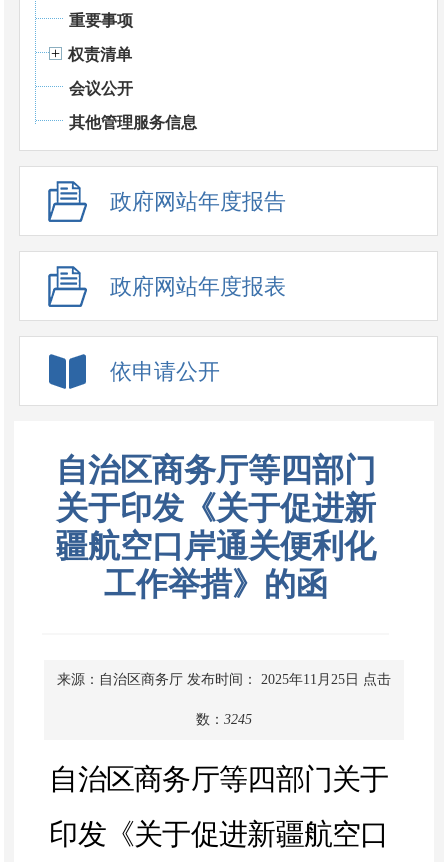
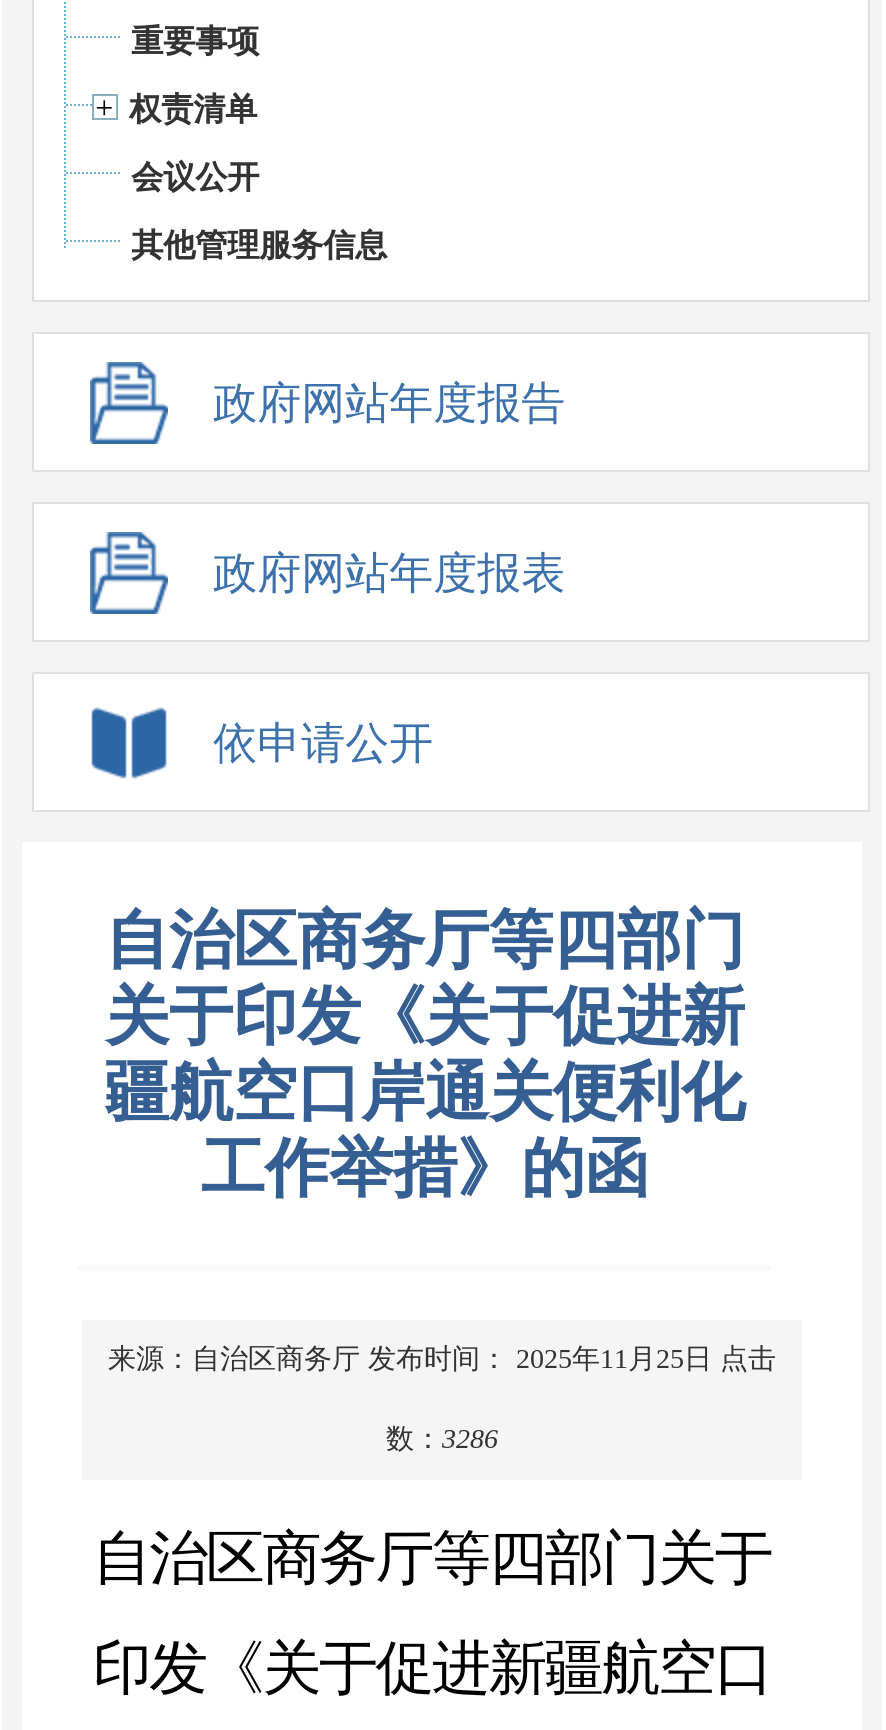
[196,712,252,727] 数：3245 -> [386,1425,498,1455] 数：3286

